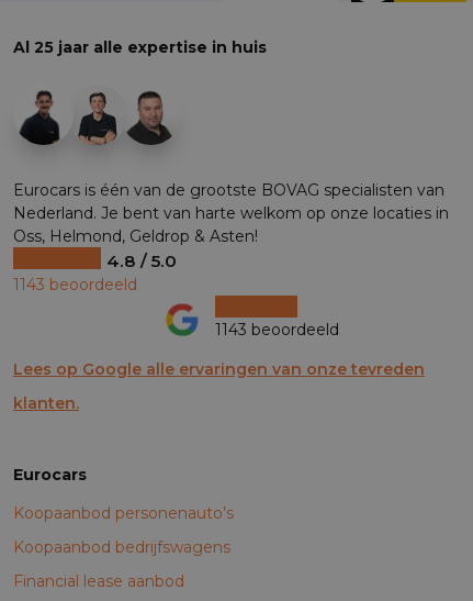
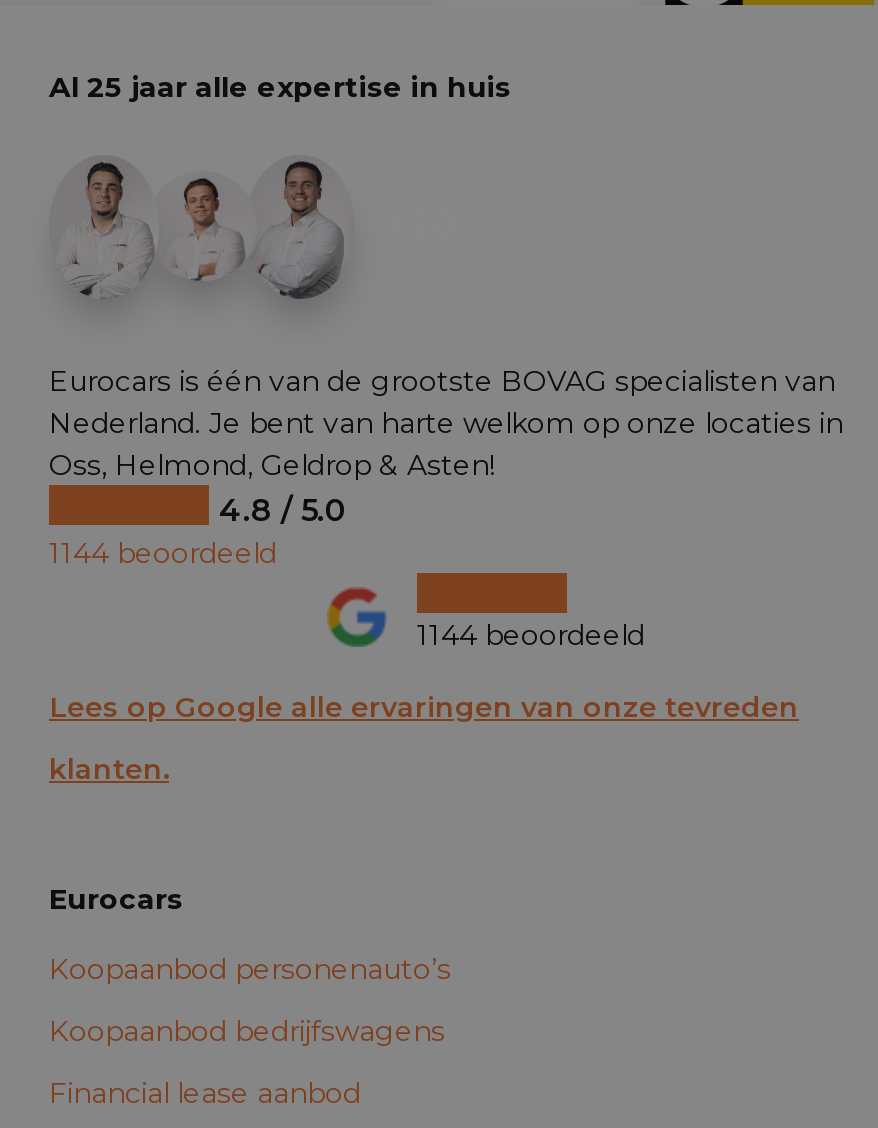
[16,87,70,146] [image] -> [51,156,155,296] [image]
[78,88,174,146] [image] -> [169,156,345,294] [image]
[13,275,137,295] 1143 beoordeeld -> [49,535,277,571] 1144 beoordeeld
[215,320,339,340] 1143 beoordeeld -> [417,617,645,653] 1144 beoordeeld

